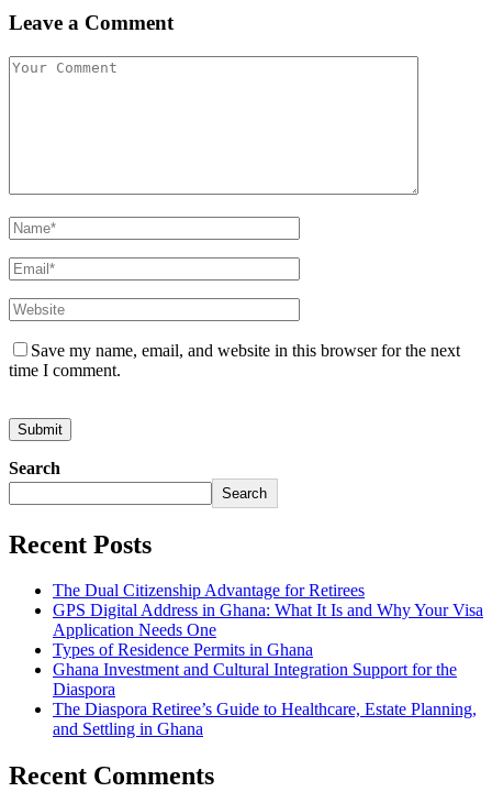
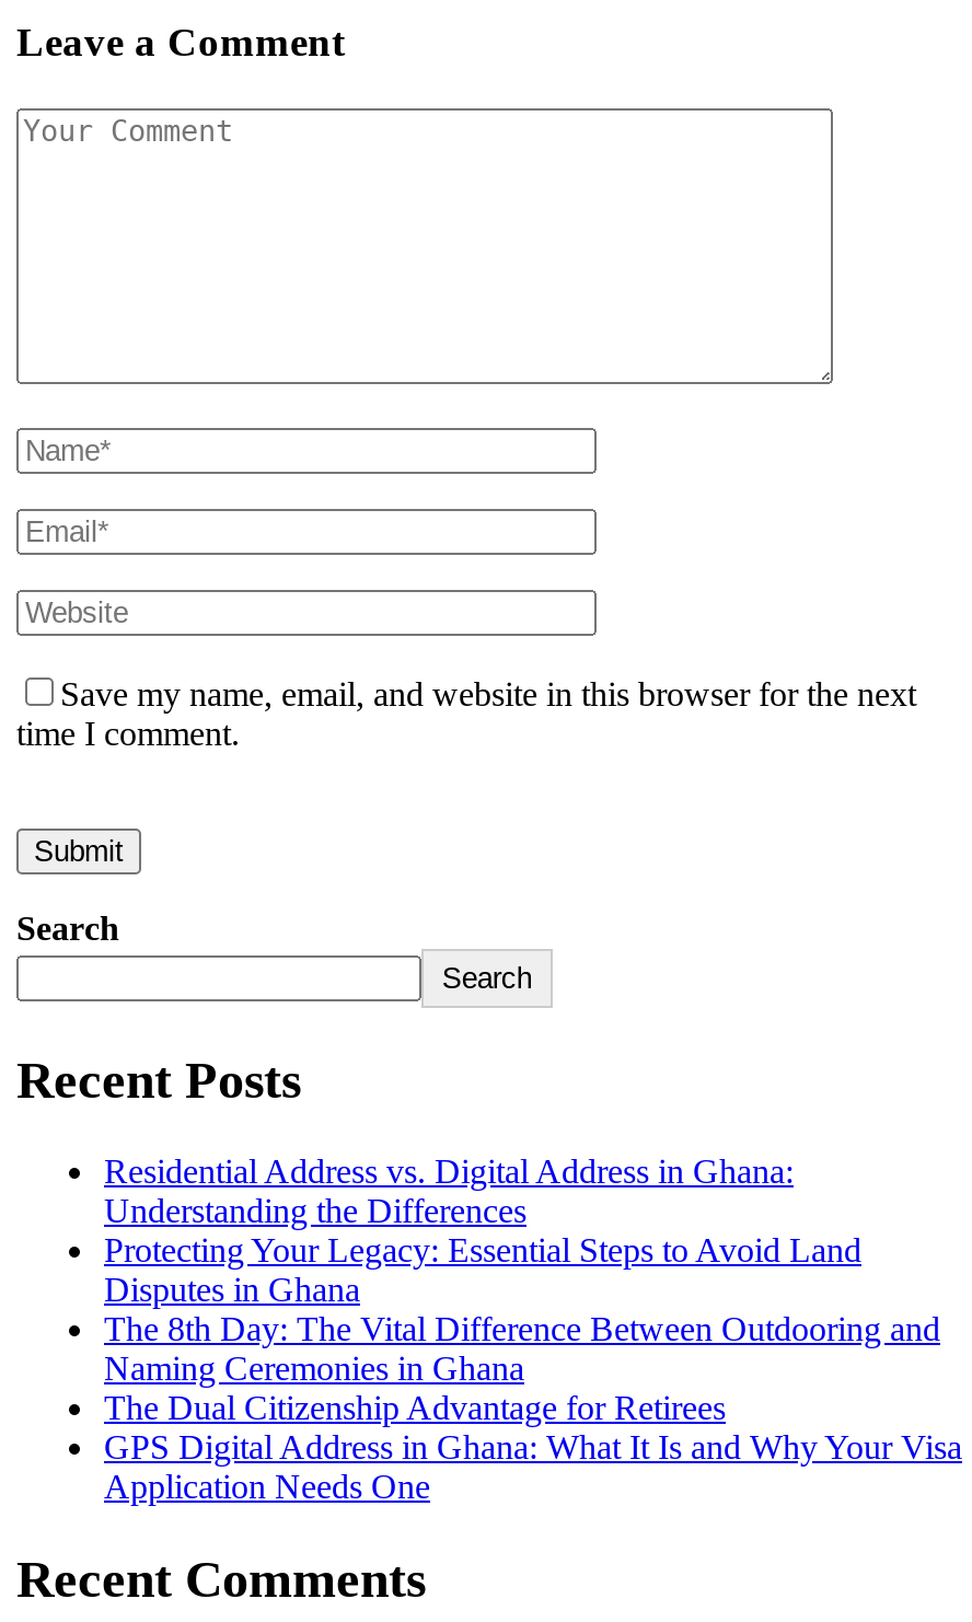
none -> [104,1154,940,1388] Residential Address vs. Digital Address in Ghana: | Understanding the Differences | Protecting Your Legacy: Essential Steps to Avoid Land | Disputes in Ghana | The 8th Day: The Vital Difference Between Outdooring and | Naming Ceremonies in Ghana
moved [53,581,483,640] -> [104,1390,962,1506]: The Dual Citizenship Advantage for Retirees | GPS Digital Address in Ghana: What It Is and Why Your Visa | Application Needs One
[53,641,477,739] Types of Residence Permits in Ghana | Ghana Investment and Cultural Integration Support for the | Diaspora | The Diaspora Retiree’s Guide to Healthcare, Estate Planning, | and Settling in Ghana -> none

